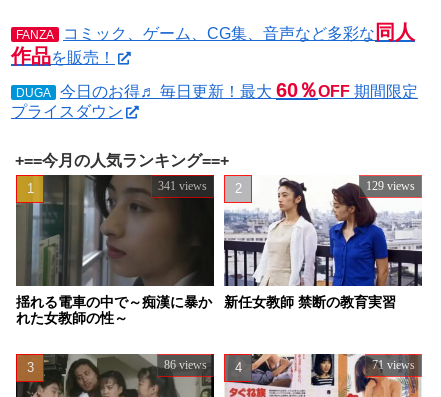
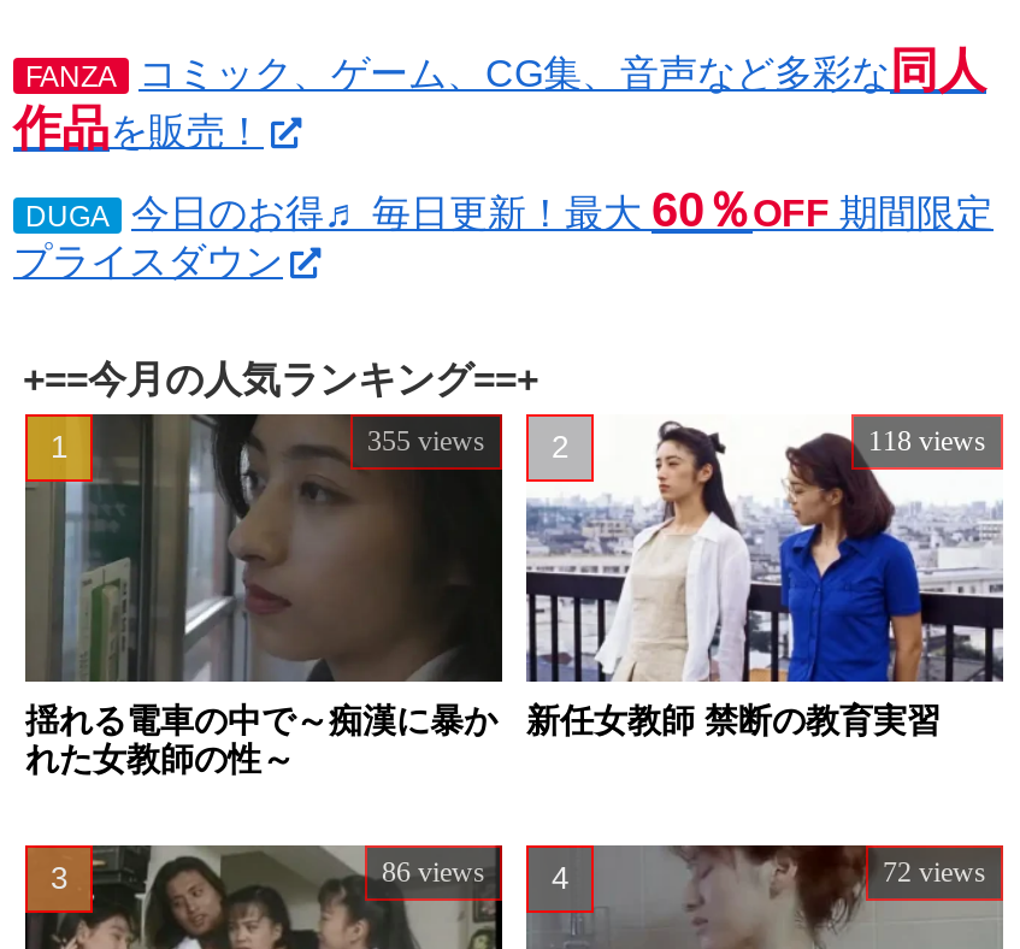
[158,179,207,193] 341 views -> [367,424,485,458] 355 views
[366,179,415,193] 129 views -> [868,424,986,458] 118 views
[372,358,415,372] 71 views -> none
none -> [883,855,986,889] 72 views

